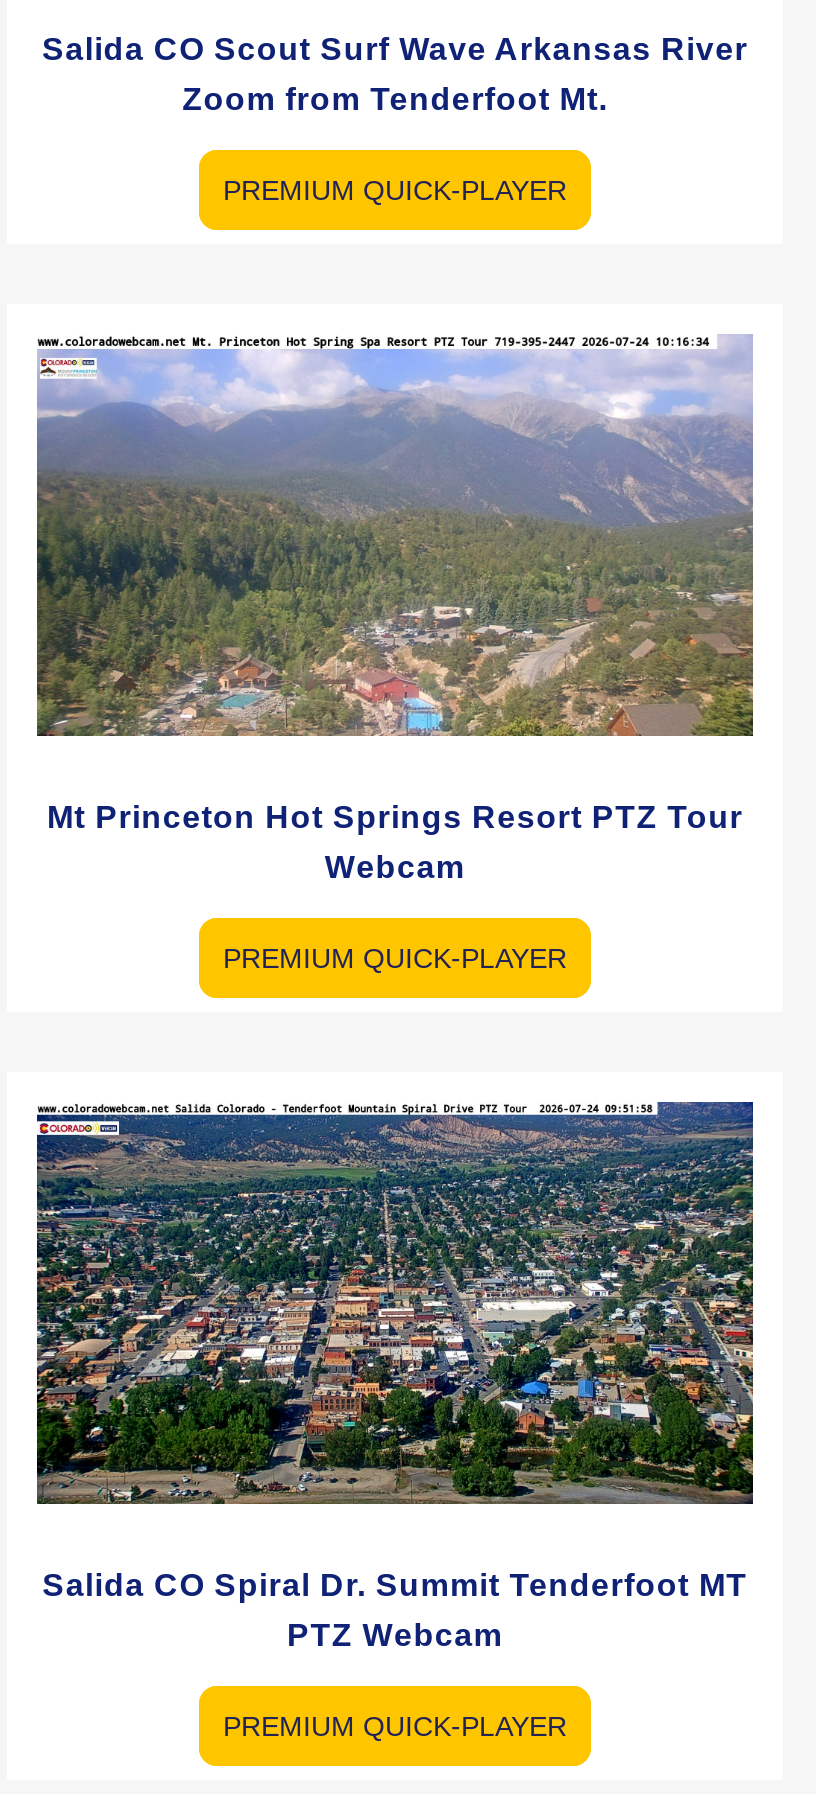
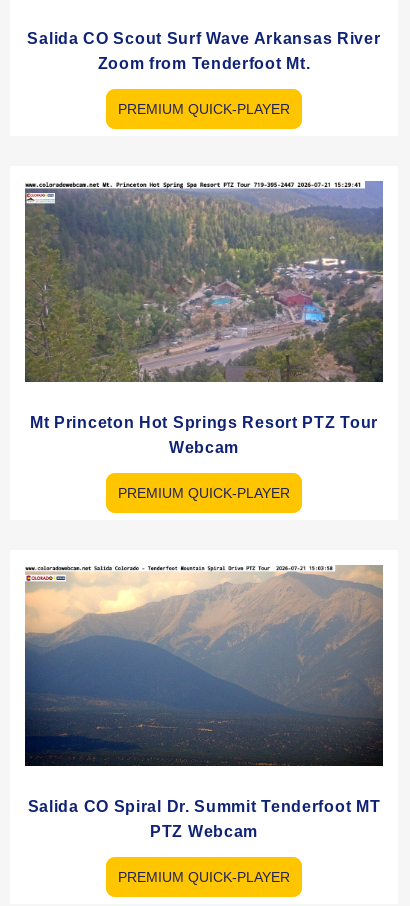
[37,336,755,736] [image] -> [25,181,384,382] [image]
[35,1100,755,1506] [image] -> [25,565,384,767] [image]

